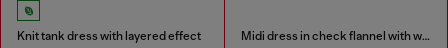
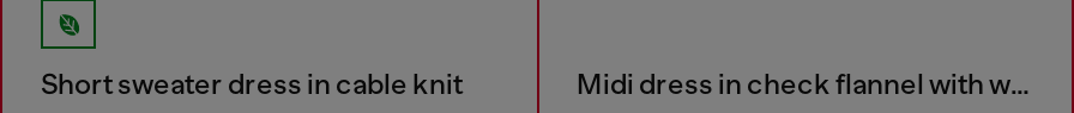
[17,29,201,43] Knit tank dress with layered effect -> [41,69,463,103] Short sweater dress in cable knit

